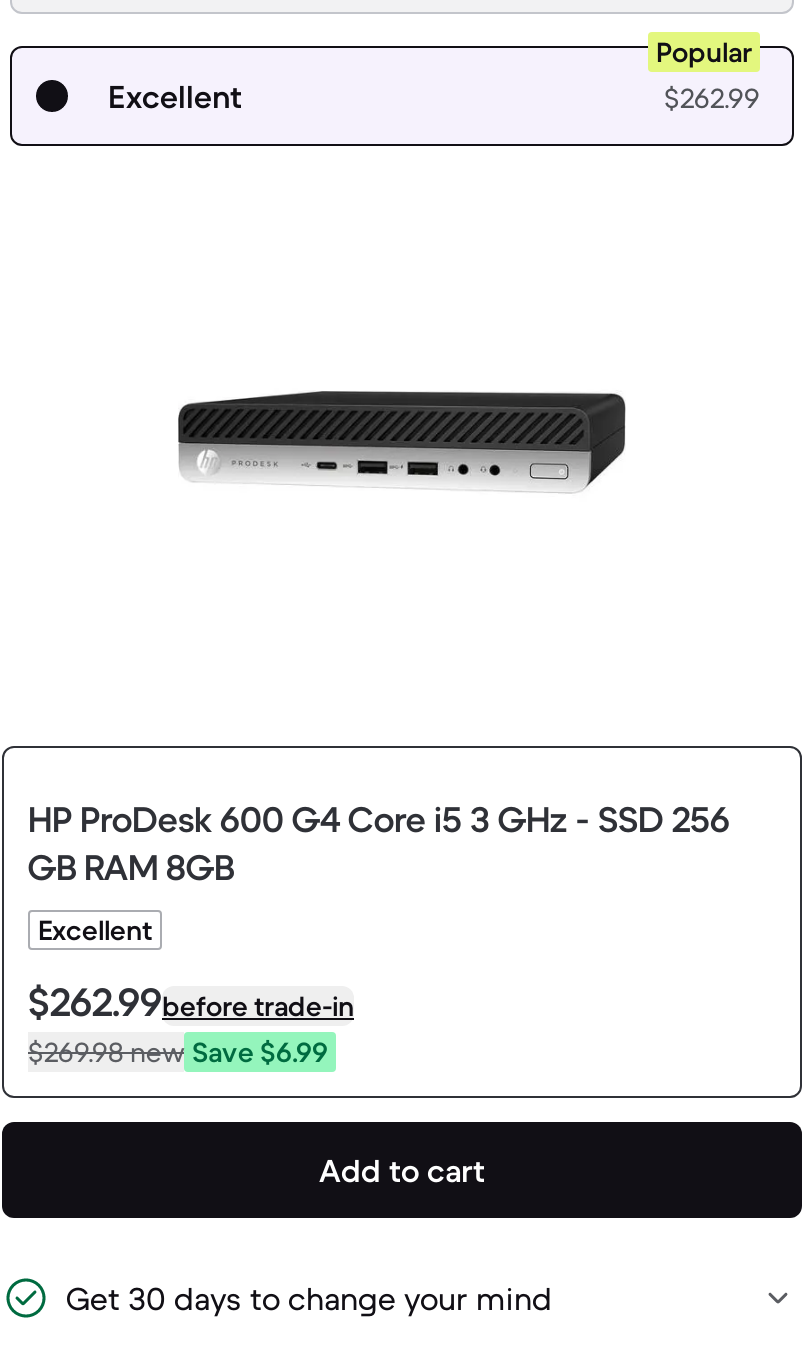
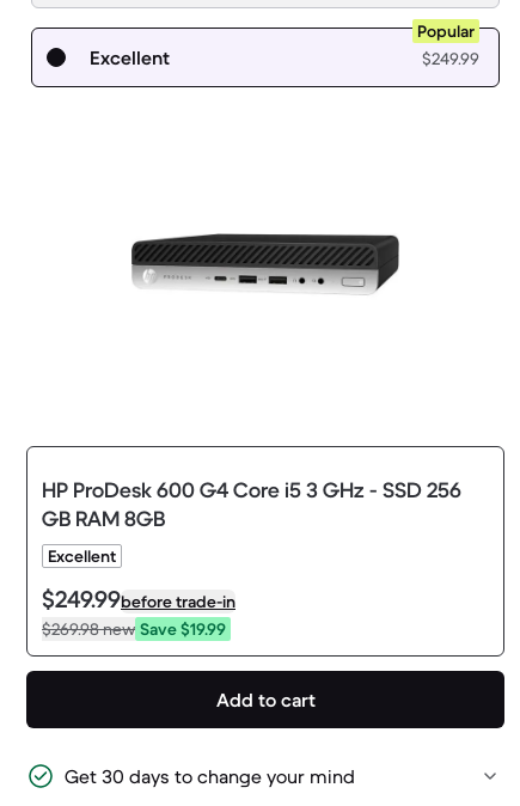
[664,81,760,117] $262.99 -> [422,48,479,70] $249.99
[28,979,354,1029] $262.99before trade-in -> [42,585,235,615] $249.99before trade-in
[28,1035,328,1071] $269.98new Save $6.99 -> [42,619,226,640] $269.98new Save $19.99

